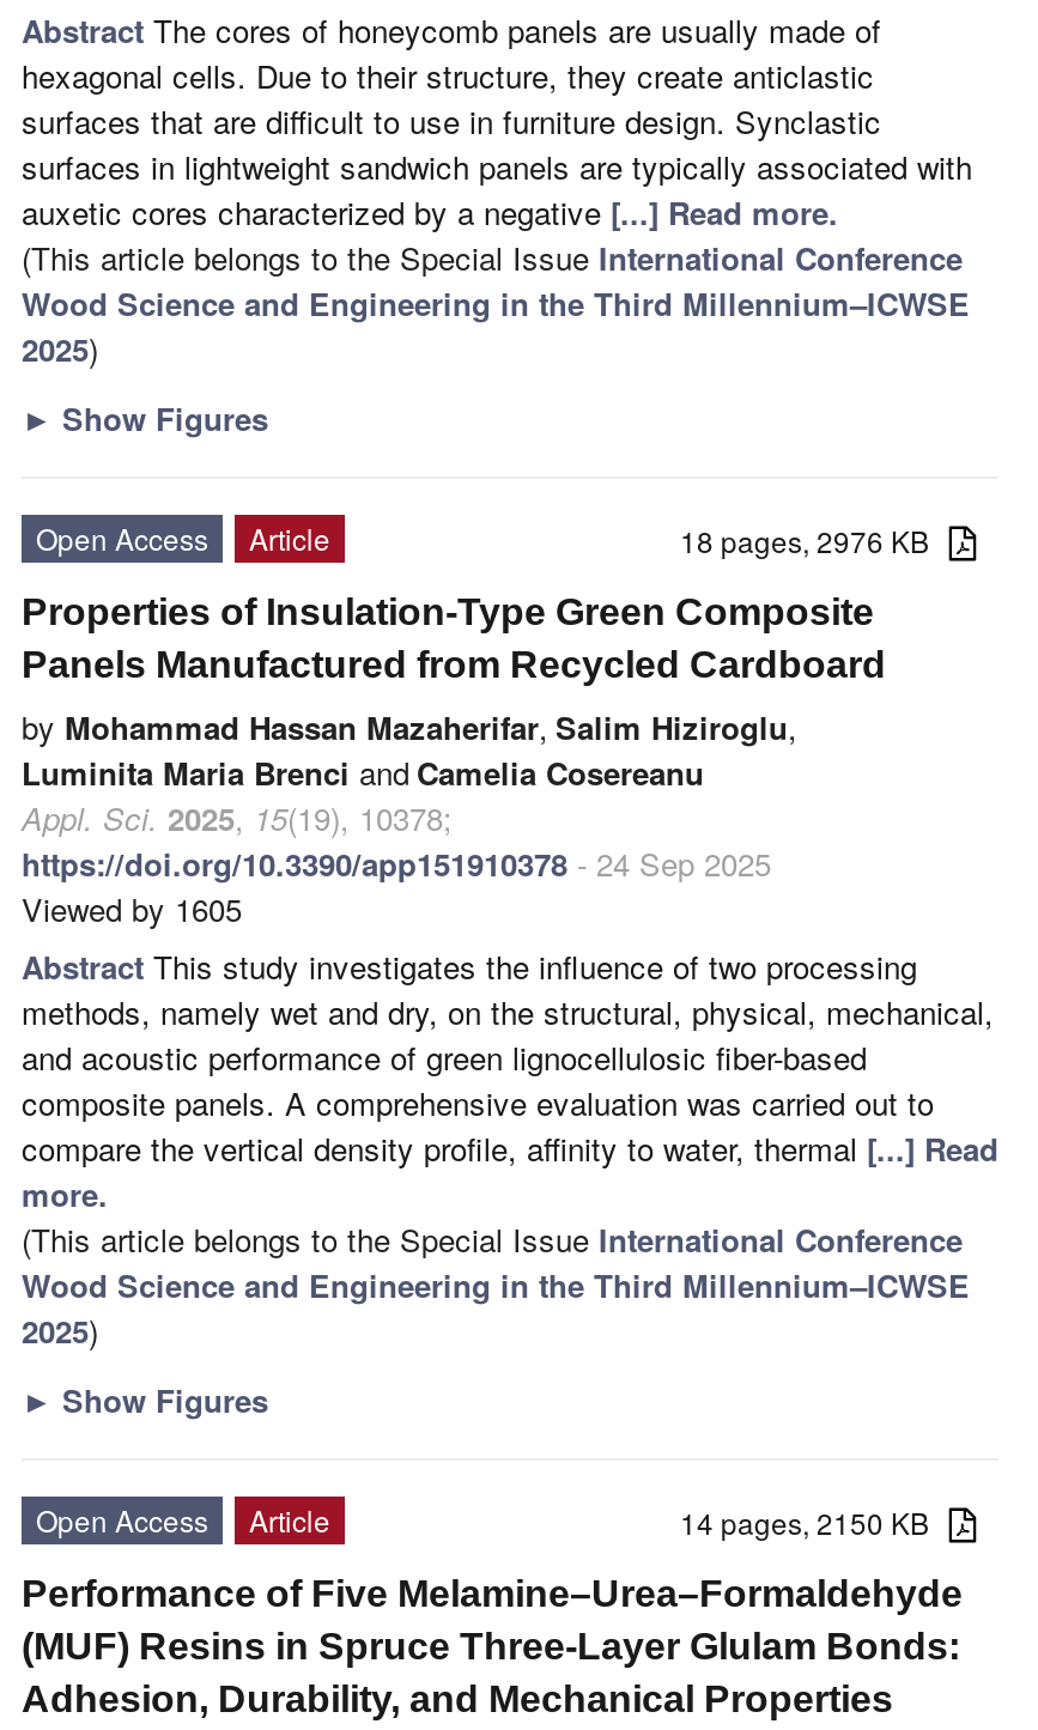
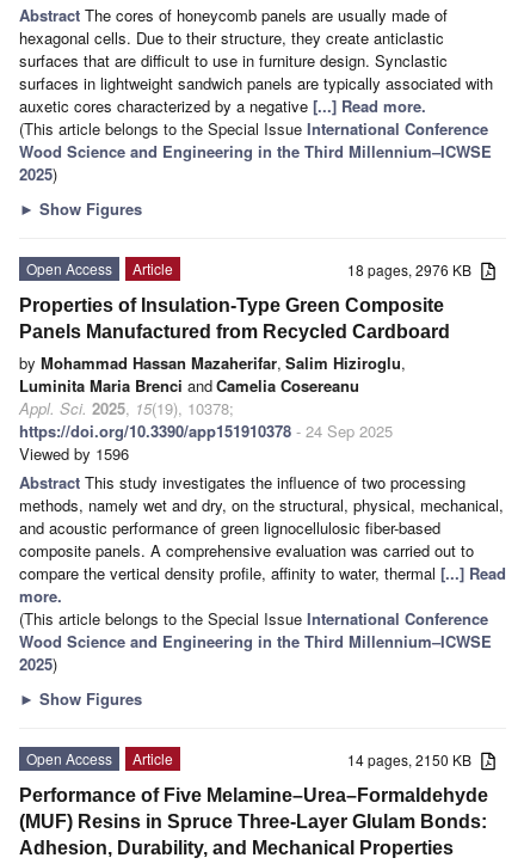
[22,886,242,932] Viewed by 1605 -> [19,442,129,465] Viewed by 1596

